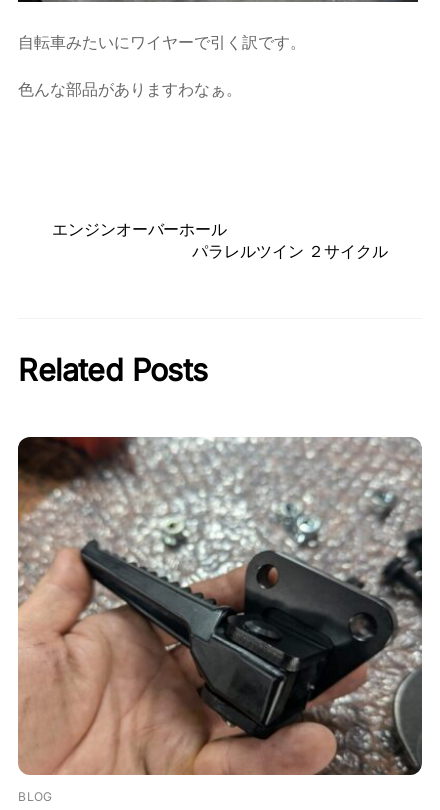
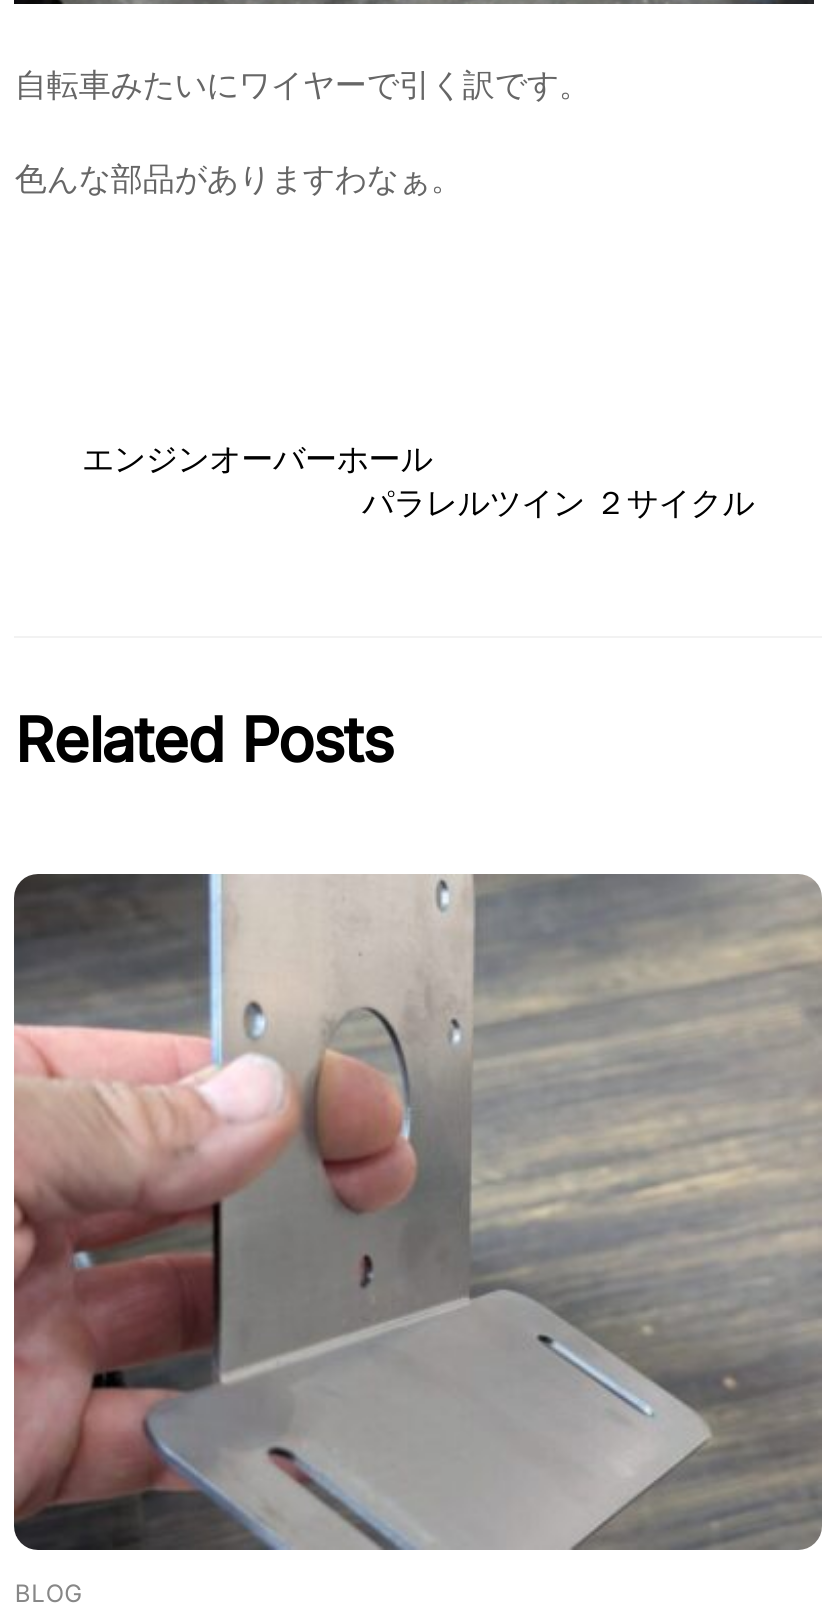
[18,436,422,776] [image] -> [12,872,822,1552] [image]

